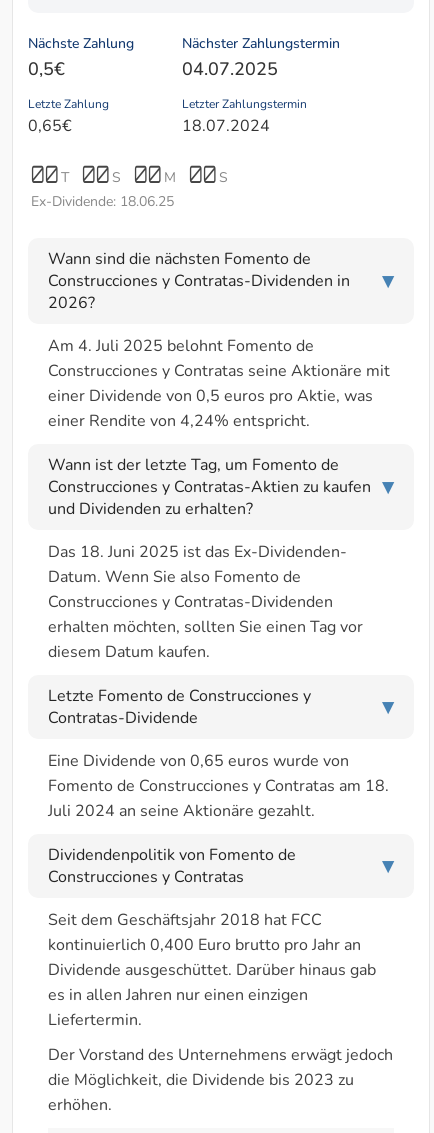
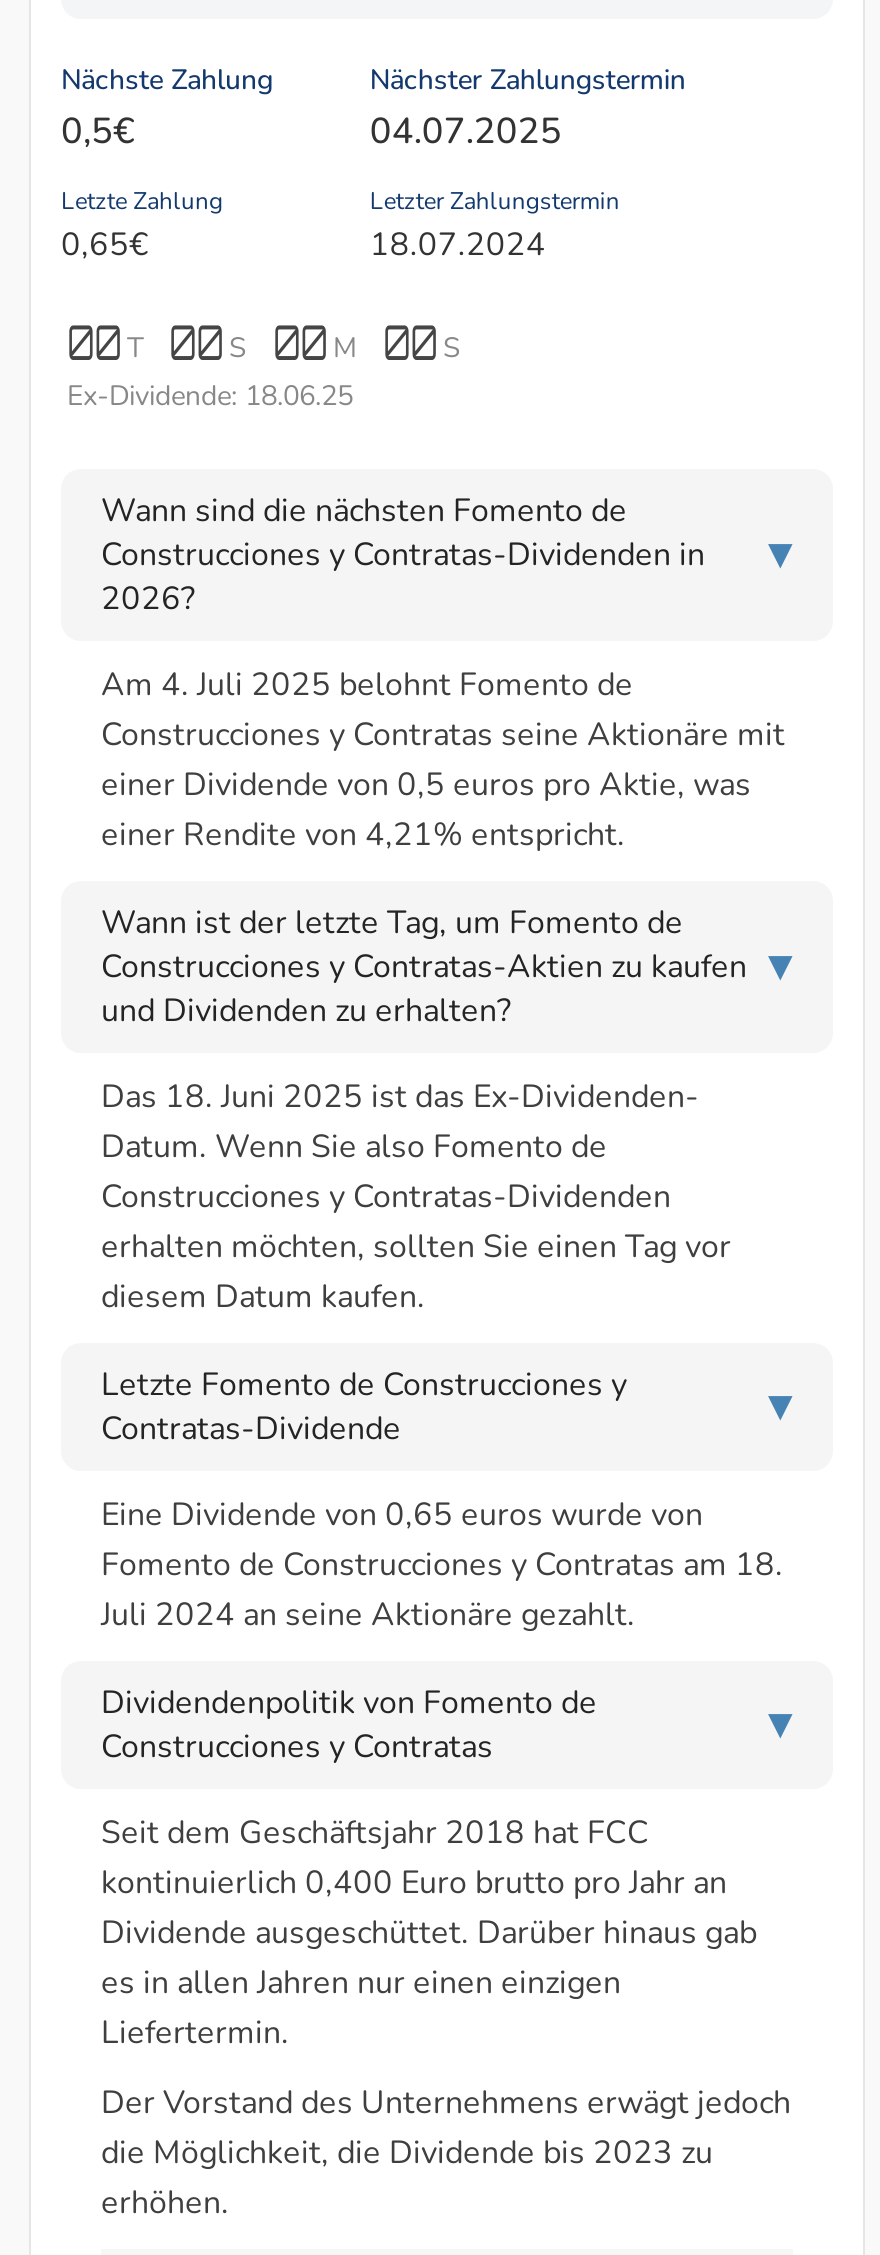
[48,410,310,432] einer Rendite von 4,24% entspricht. -> [101,813,625,857] einer Rendite von 4,21% entspricht.

